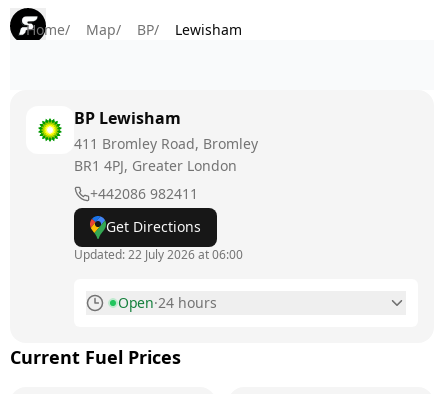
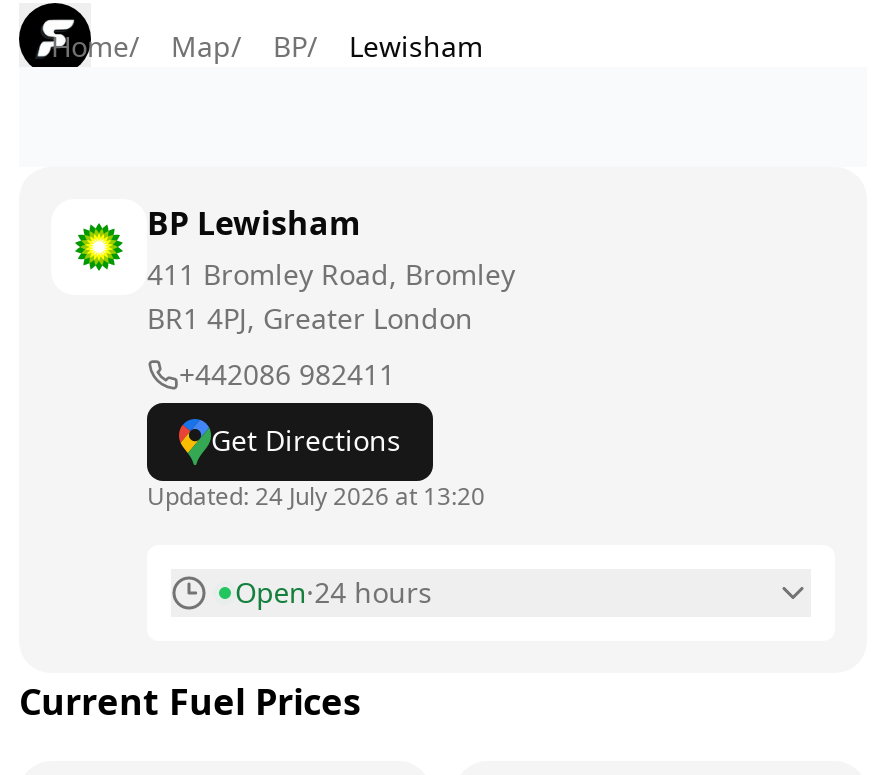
[74,246,243,263] Updated:22 July 2026 at 06:00 -> [147,479,485,513] Updated:24 July 2026 at 13:20

